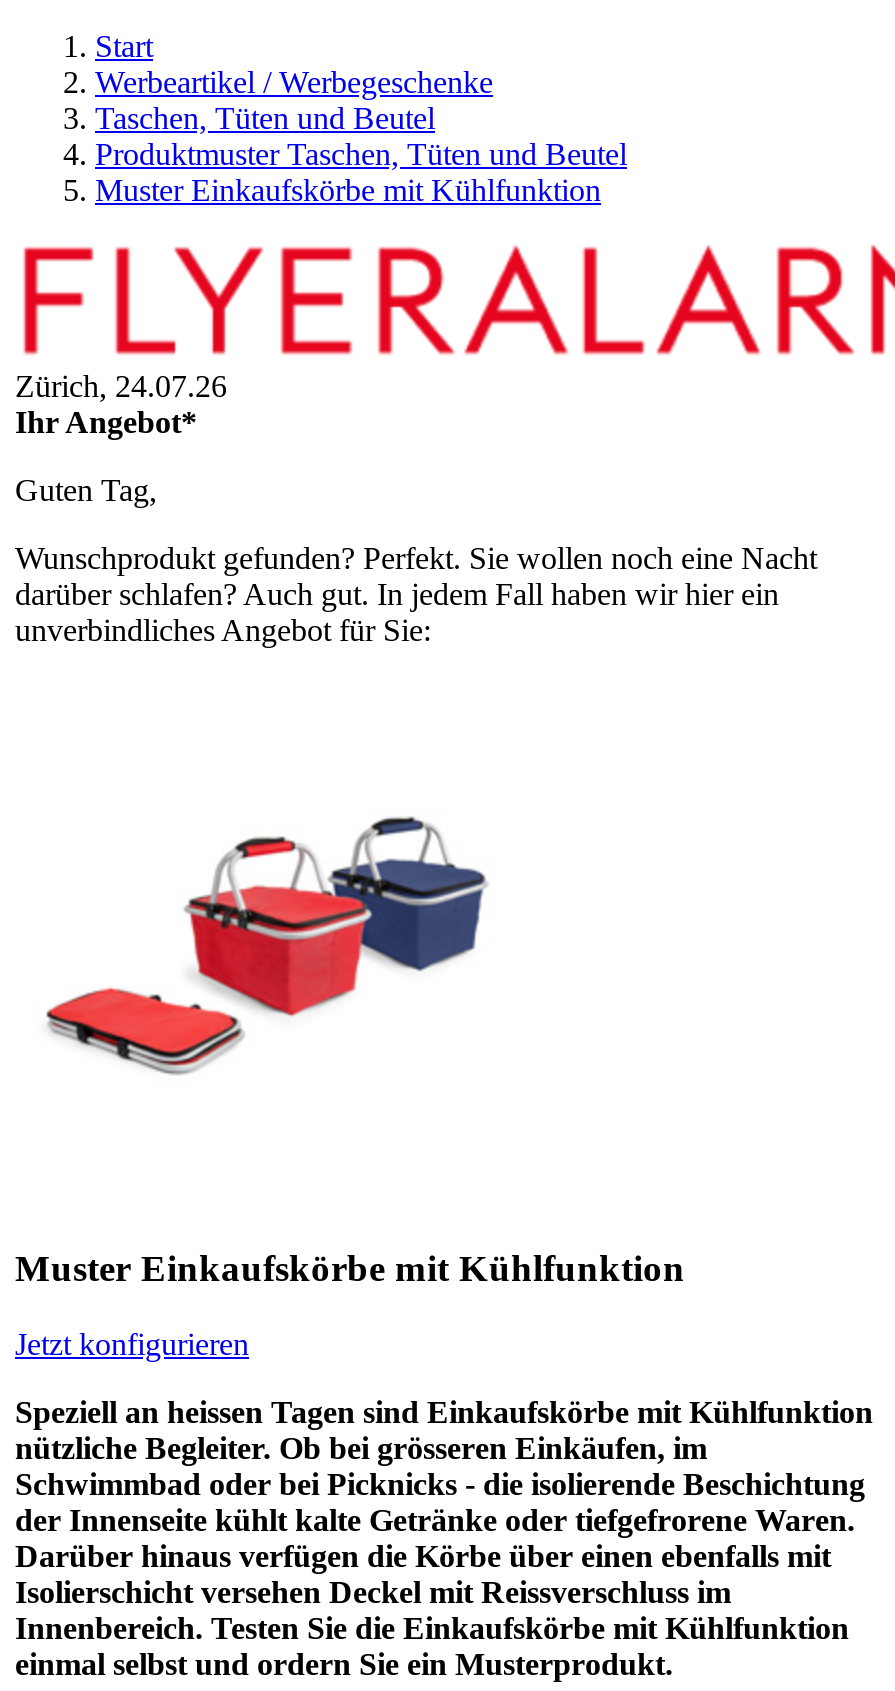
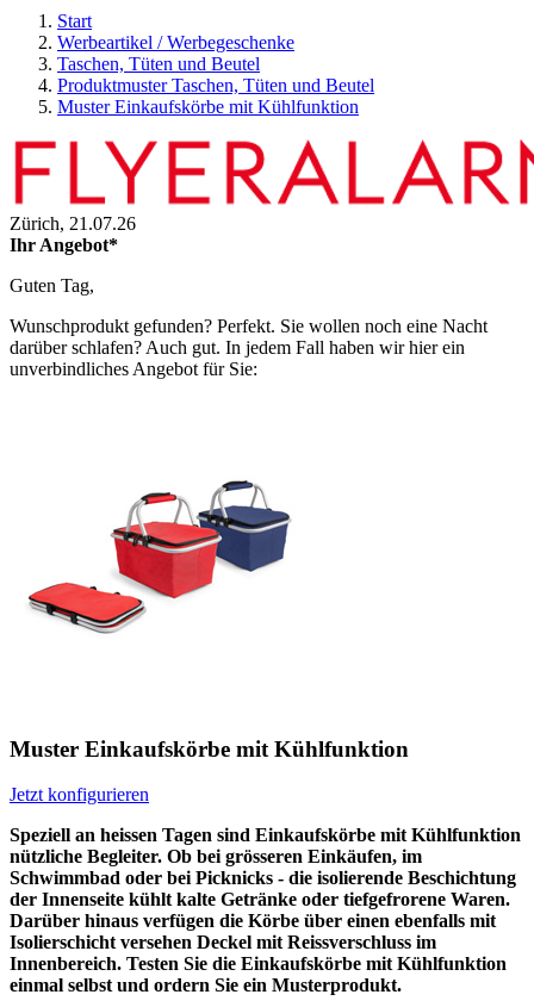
[15,369,227,403] Zürich, 24.07.26 -> [10,213,136,234] Zürich, 21.07.26

